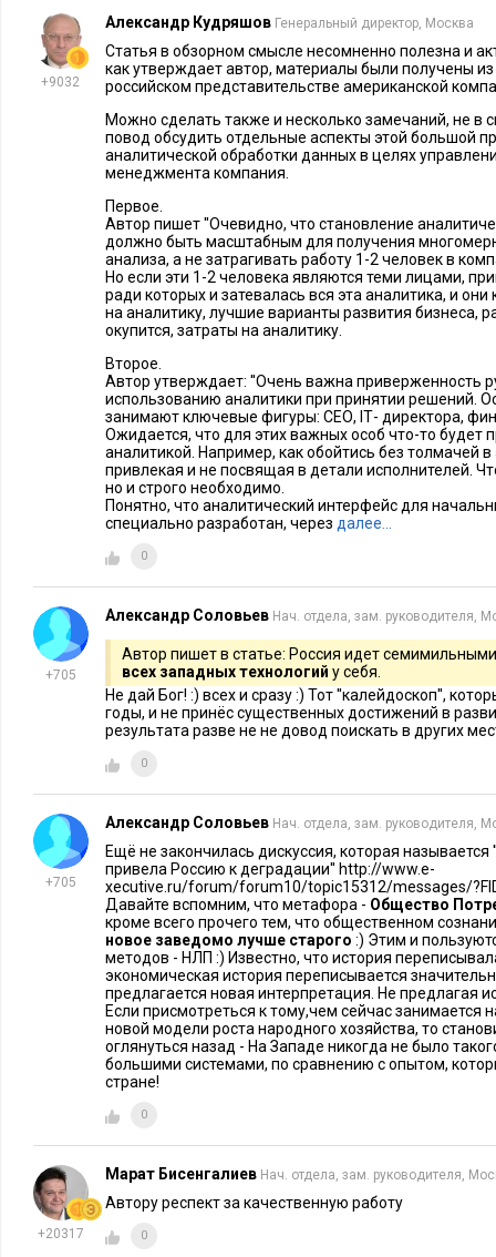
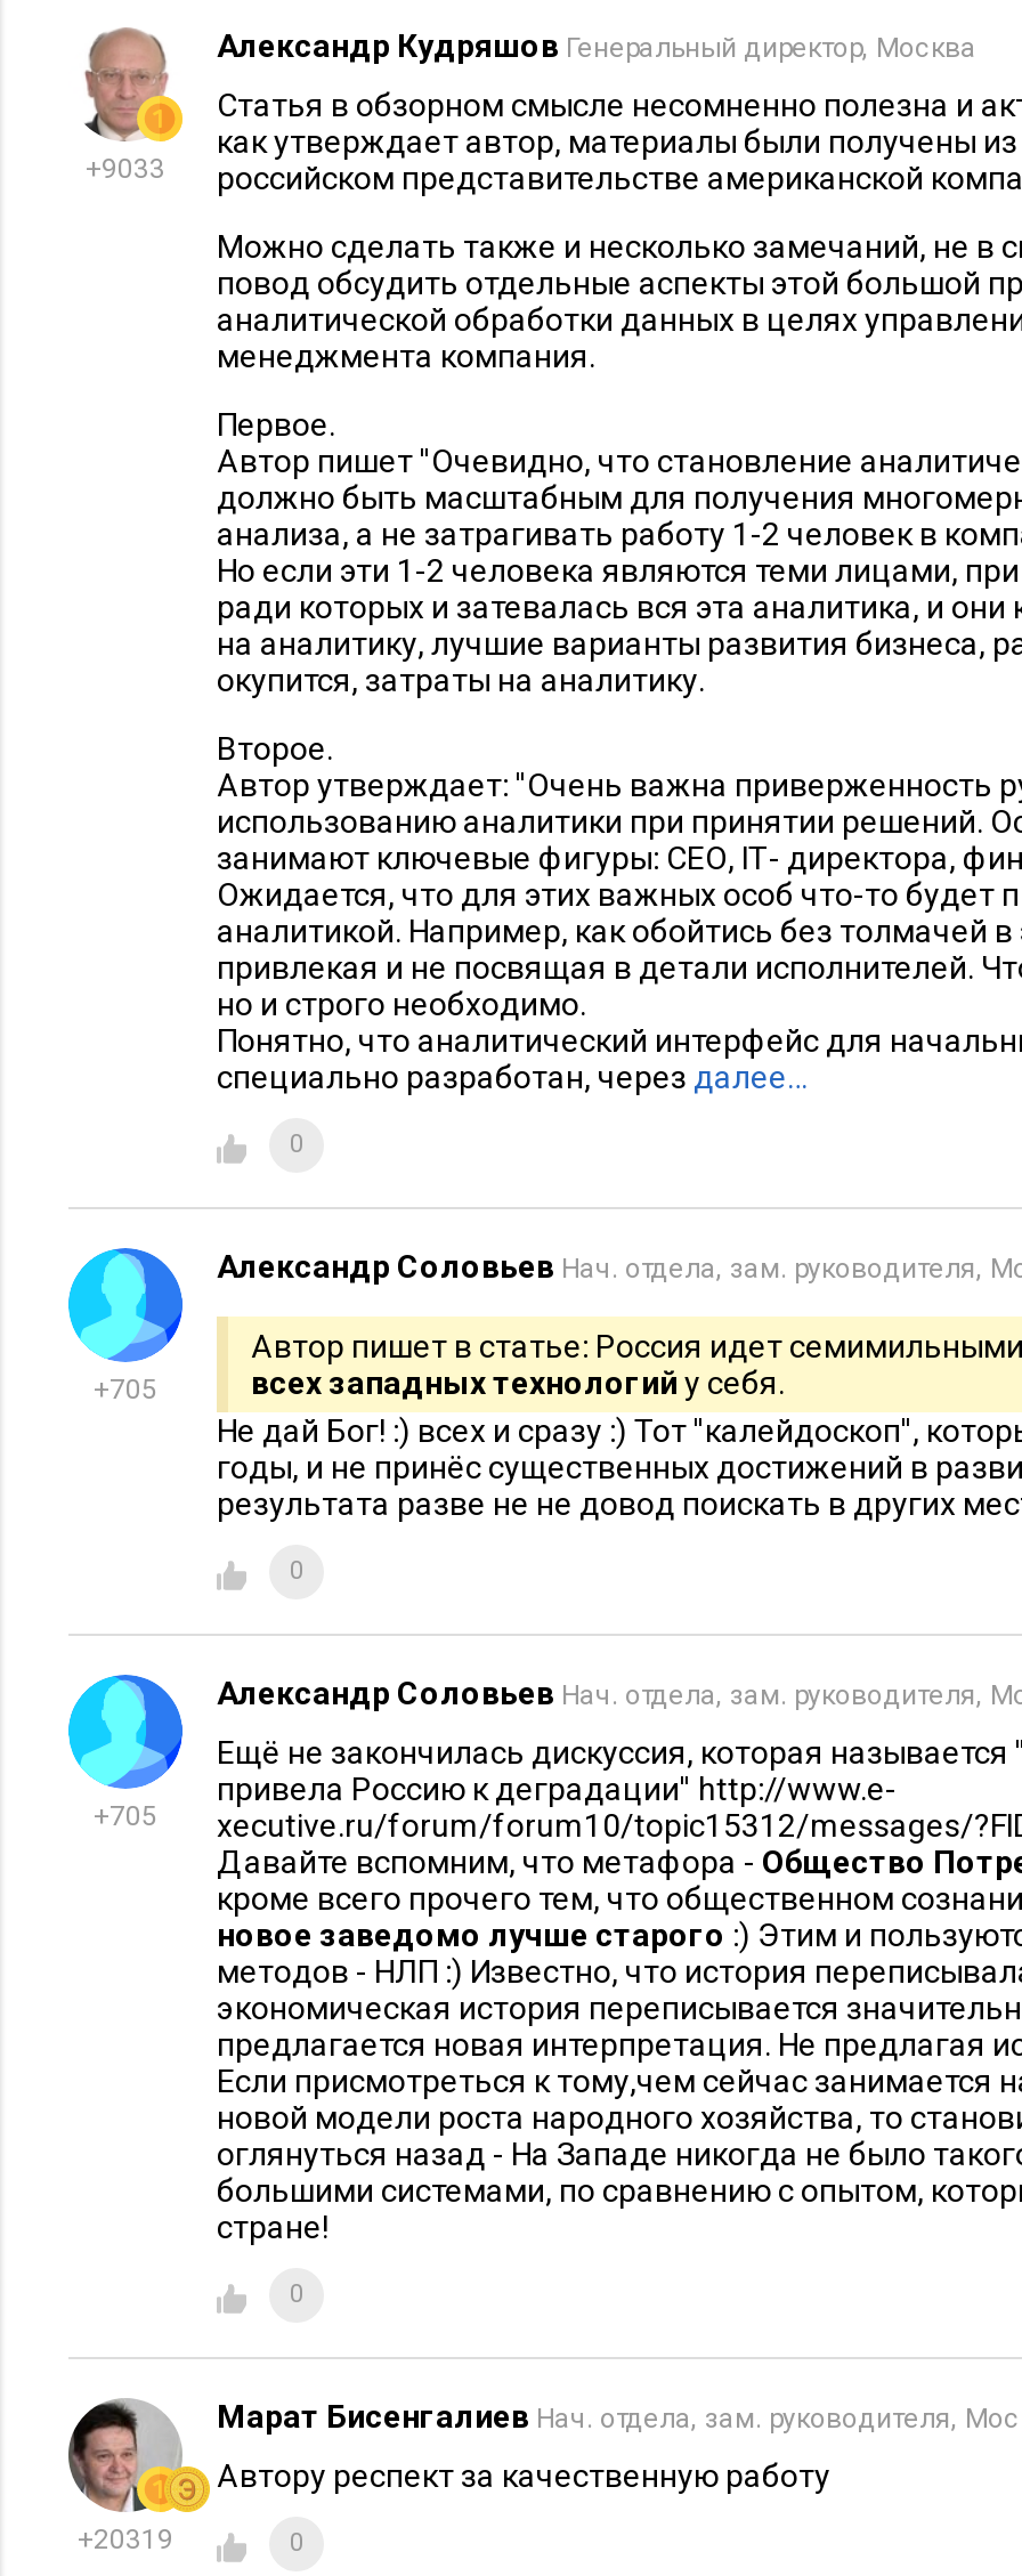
[42,74,80,90] +9032 -> [86,153,165,185] +9033
[38,1226,84,1241] +20317 -> [78,2524,173,2555] +20319

